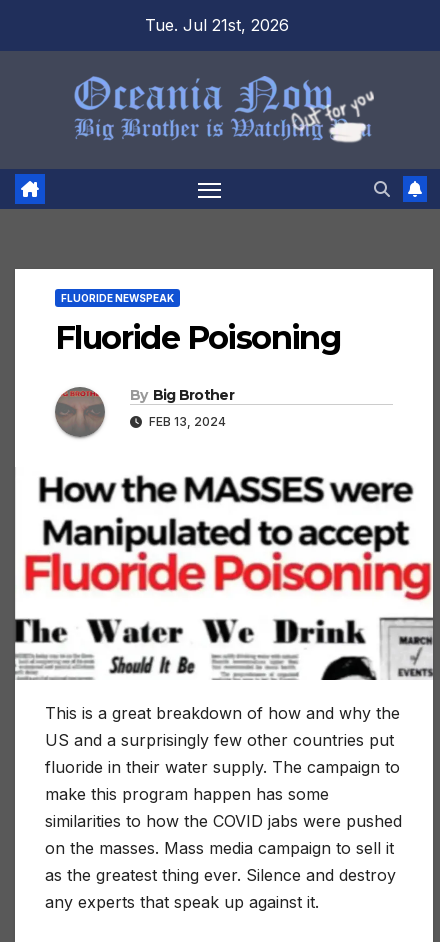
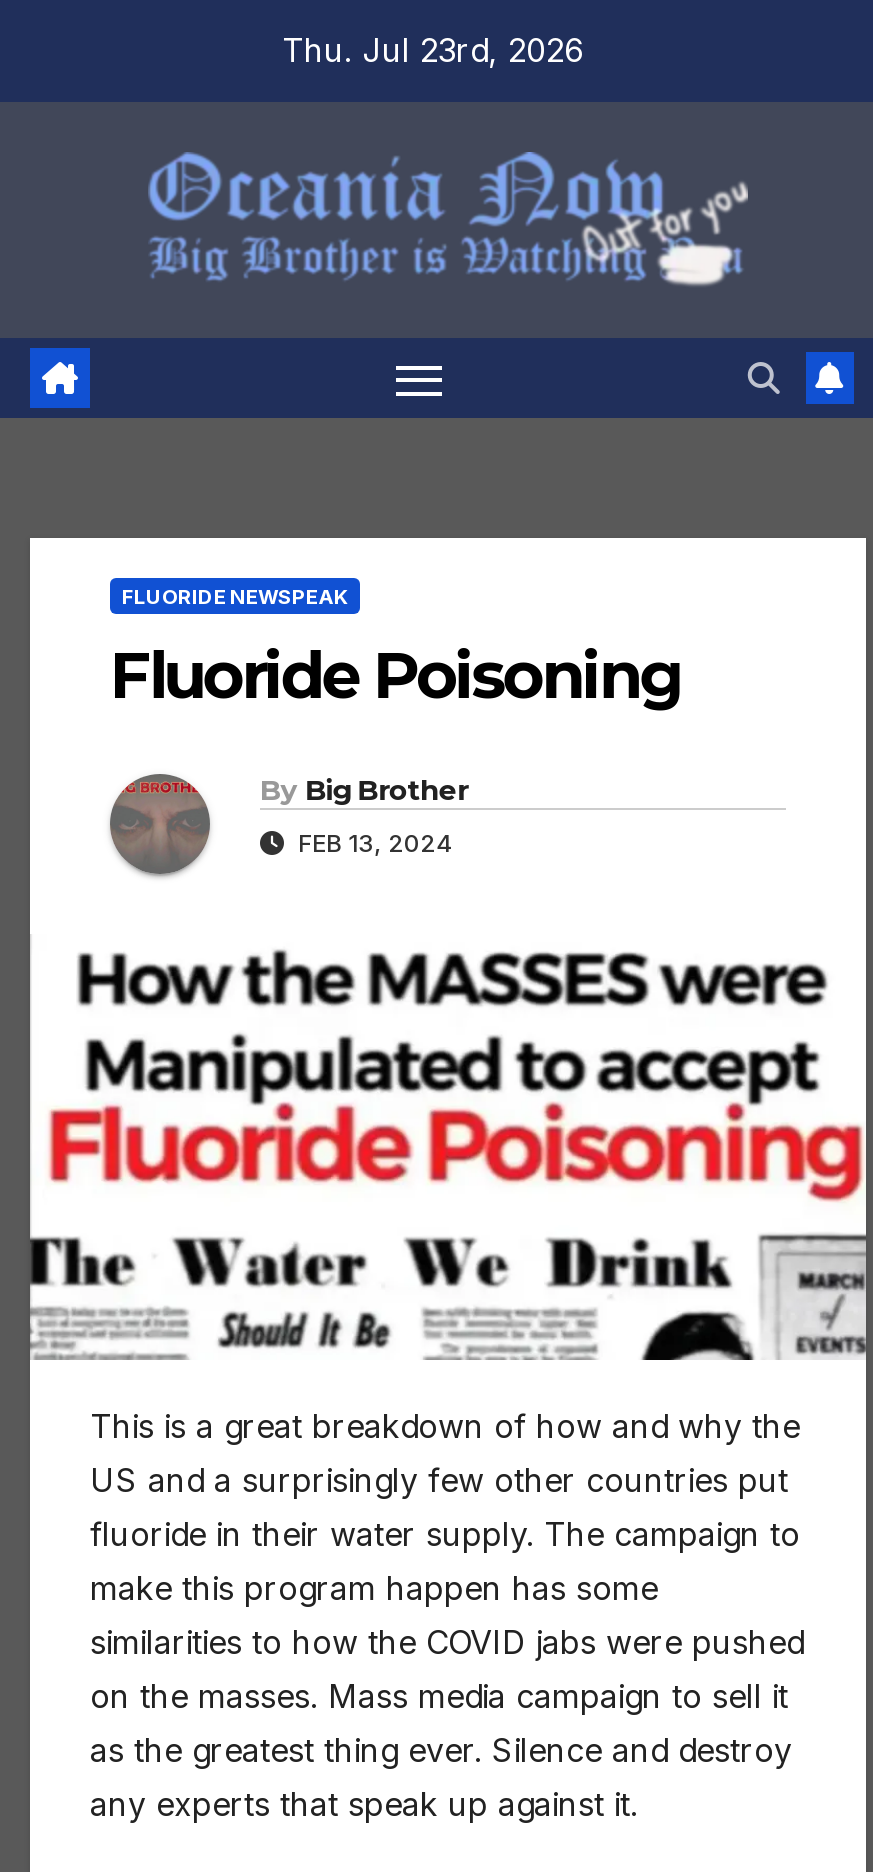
[144,15,288,35] Tue. Jul 21st, 2026 -> [282,30,584,70] Thu. Jul 23rd, 2026

